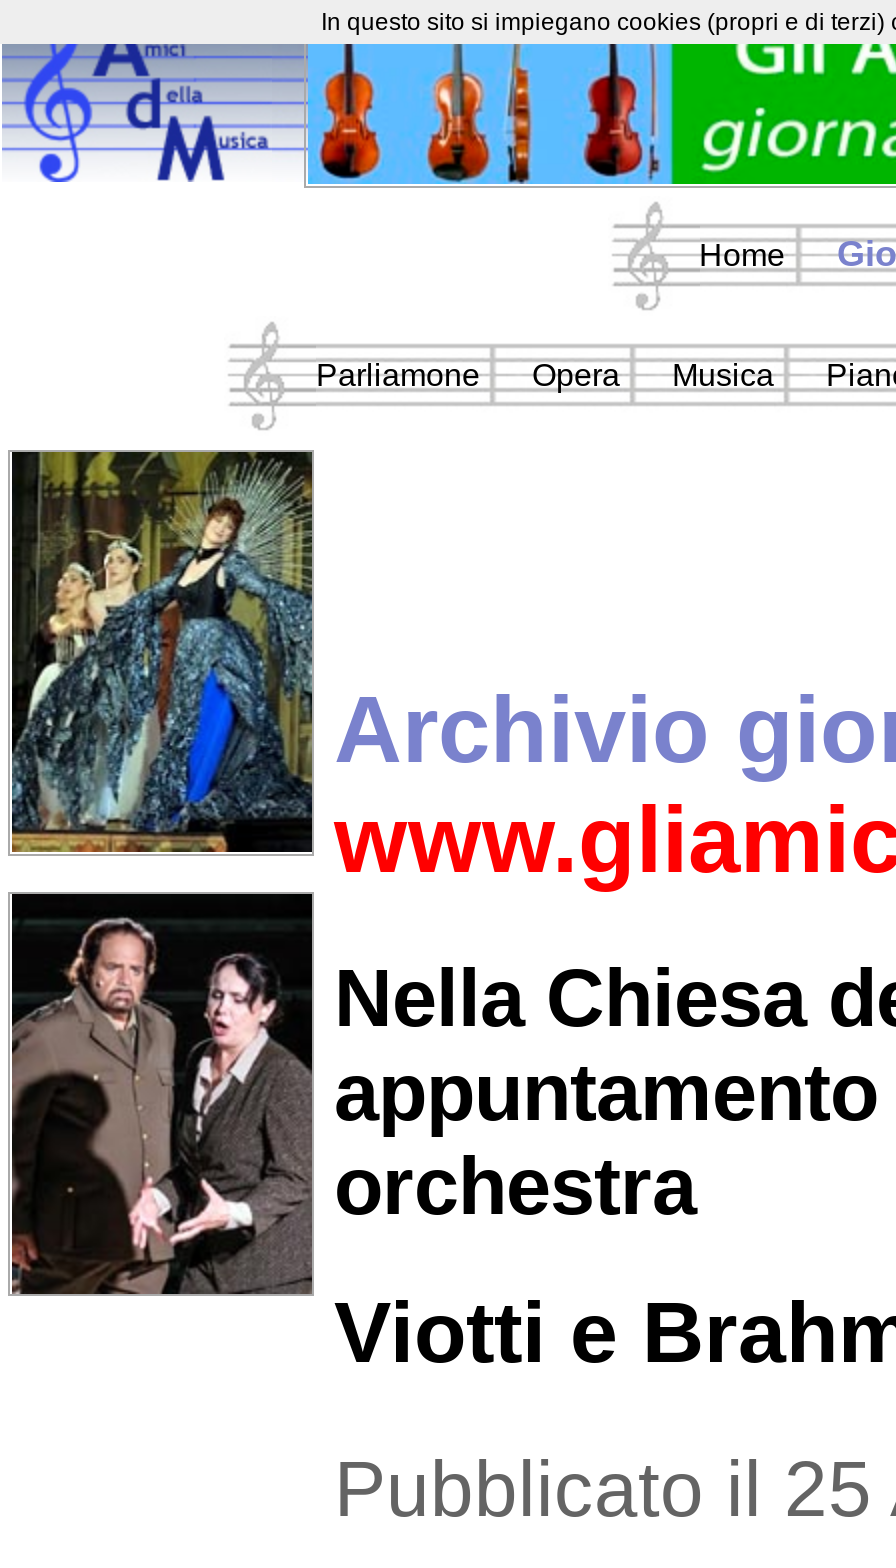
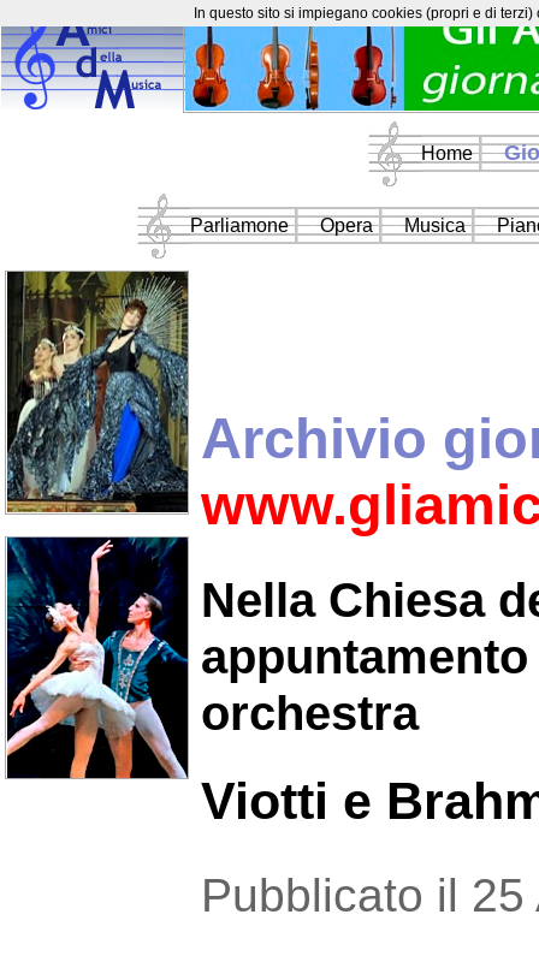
[10,892,314,1296] [image] -> [6,536,188,779] [image]

